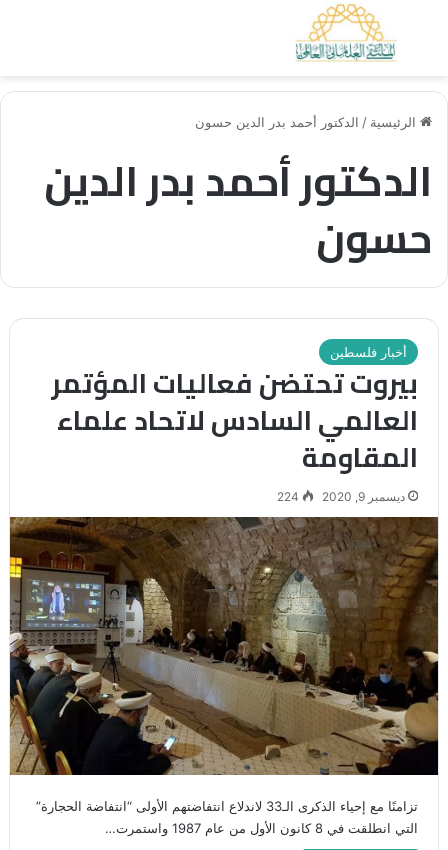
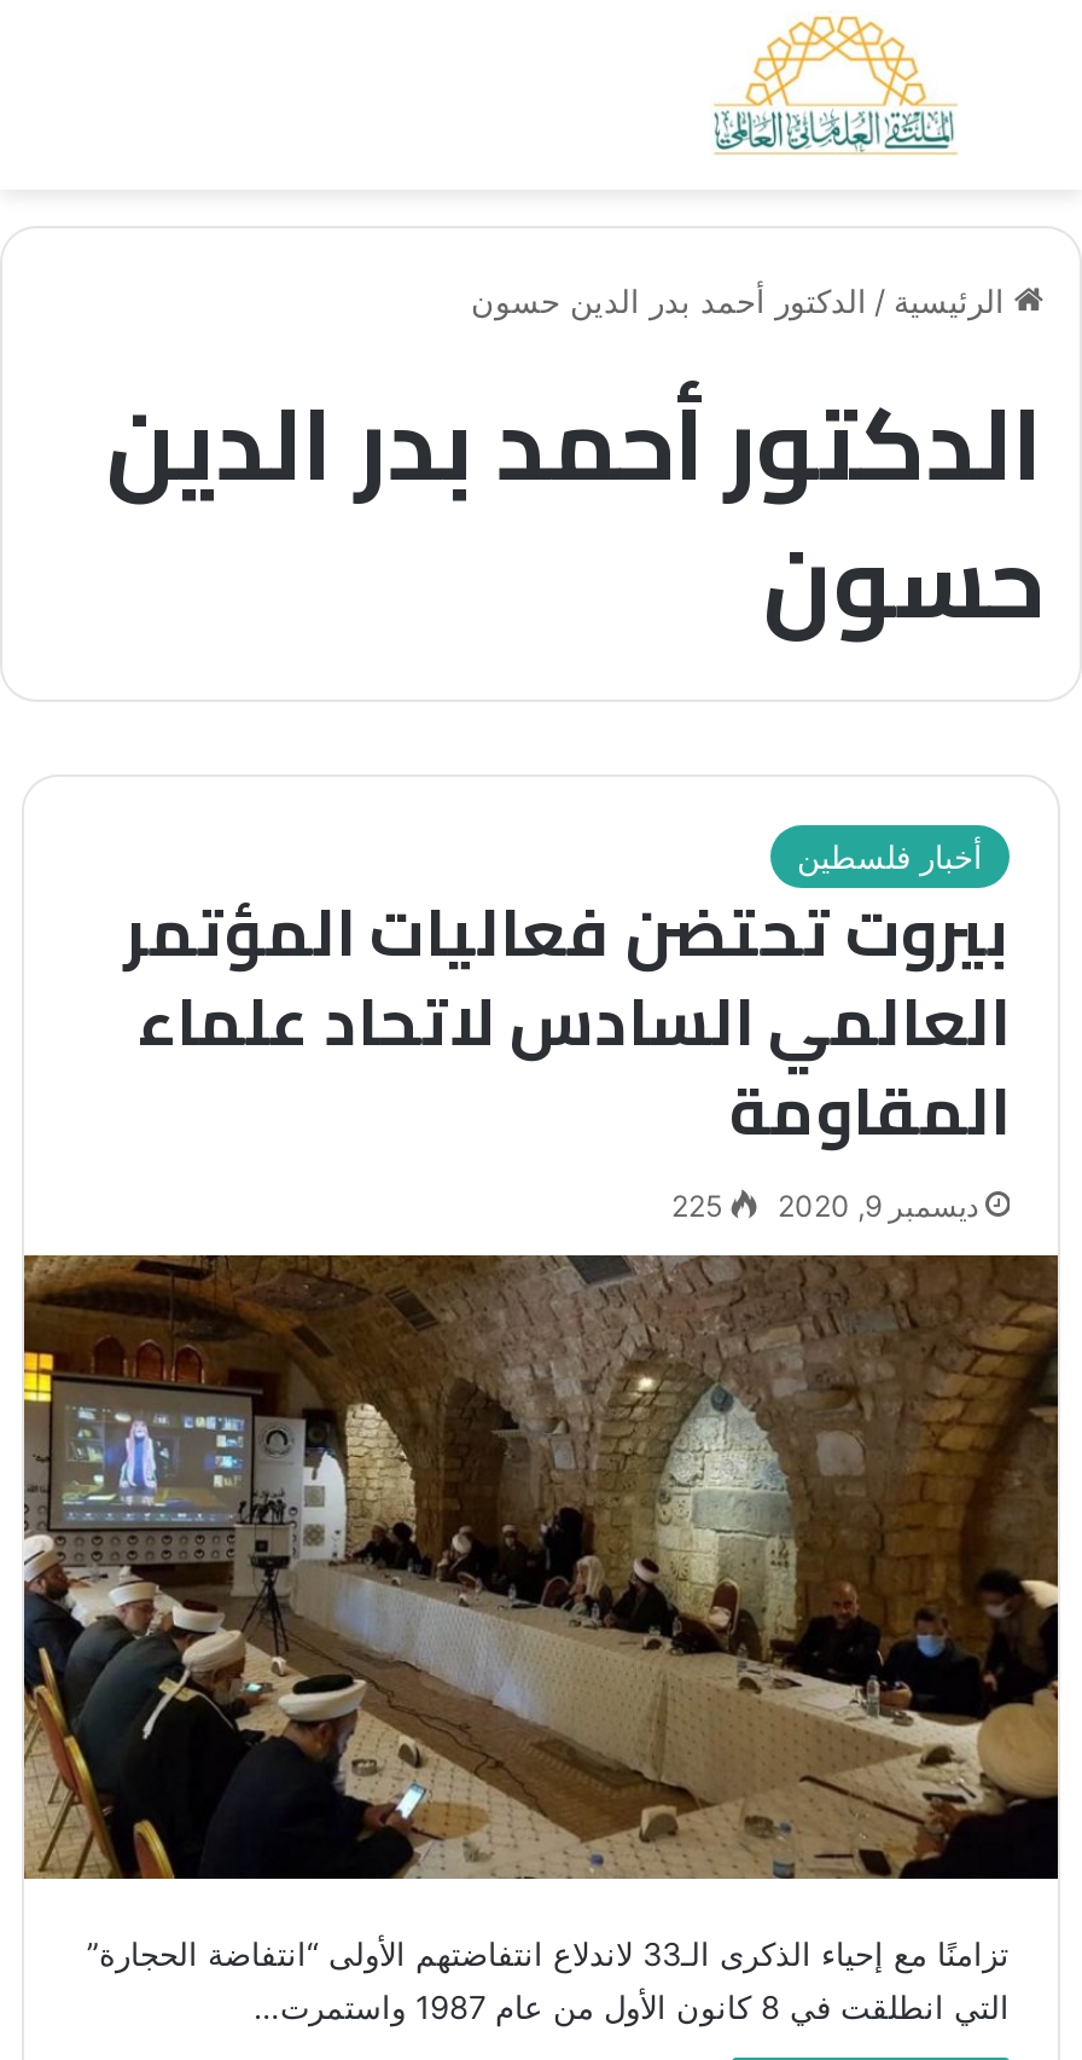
[277,489,299,504] 224 -> [671,1188,722,1224] 225

